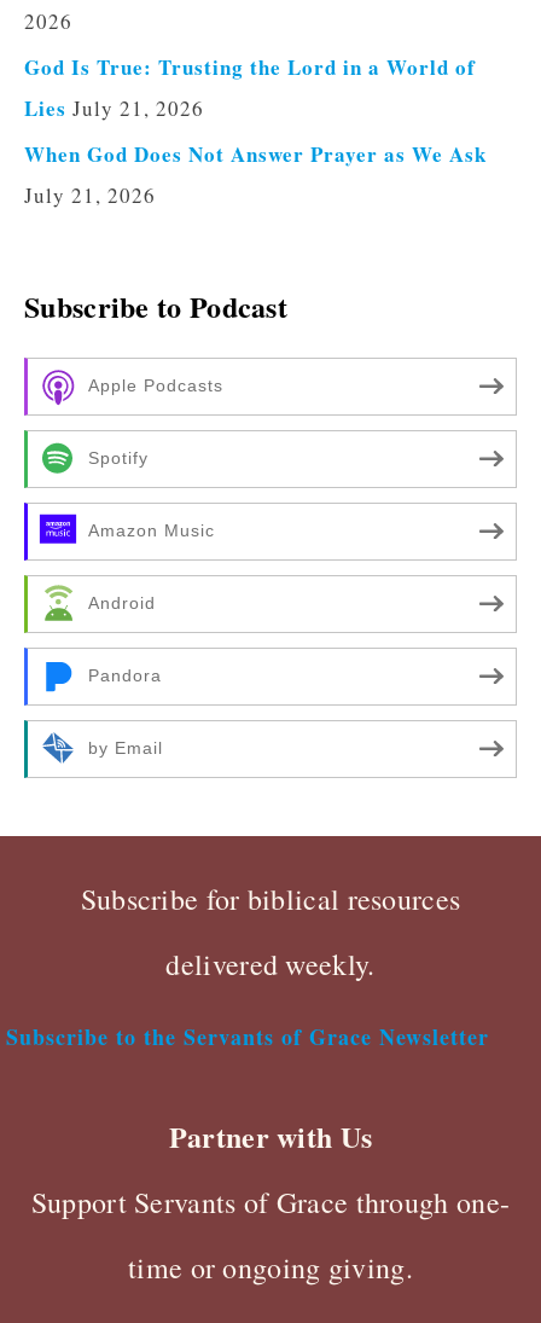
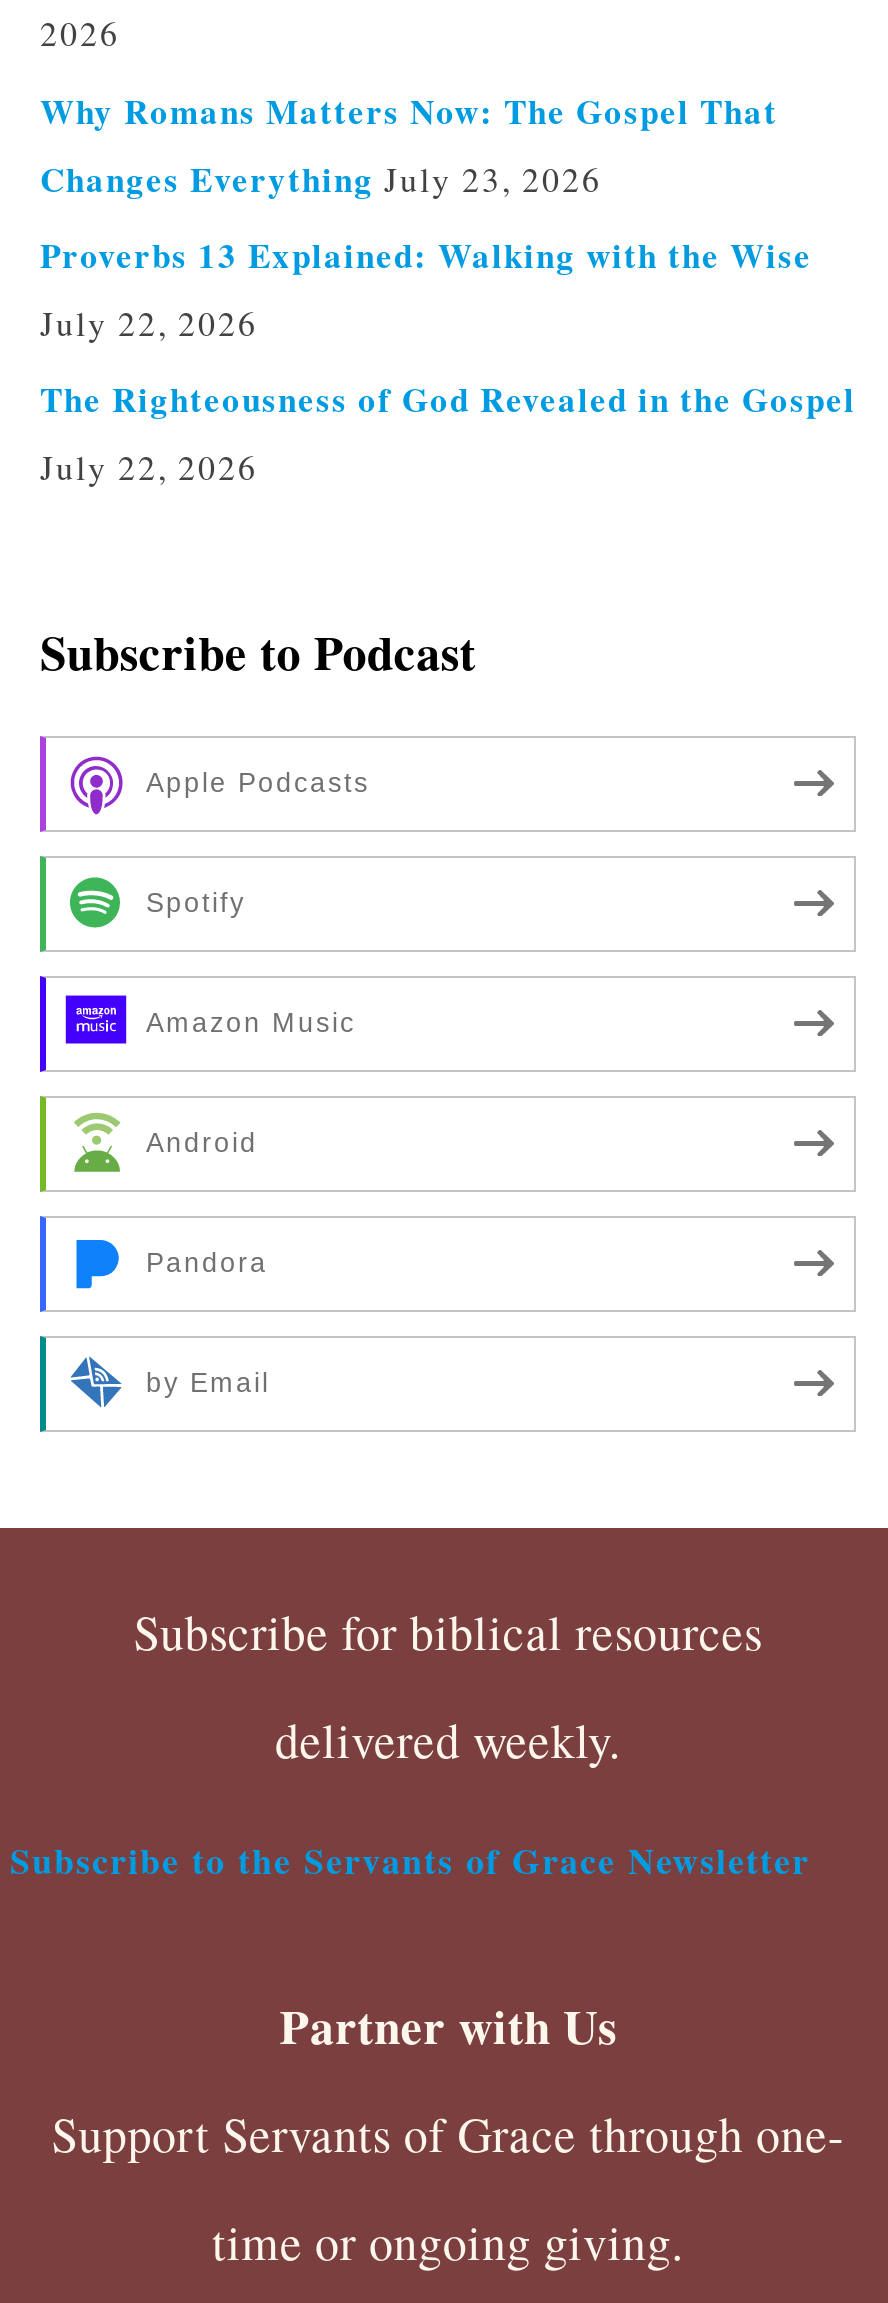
[24,52,487,209] God Is True: Trusting the Lord in a World of | Lies July 21, 2026 | When God Does Not Answer Prayer as We Ask | July 21, 2026 -> [40,86,856,491] Why Romans Matters Now: The Gospel That | Changes Everything July 23, 2026 | Proverbs 13 Explained: Walking with the Wise | July 22, 2026 | The Righteousness of God Revealed in the Gospel | July 22, 2026

